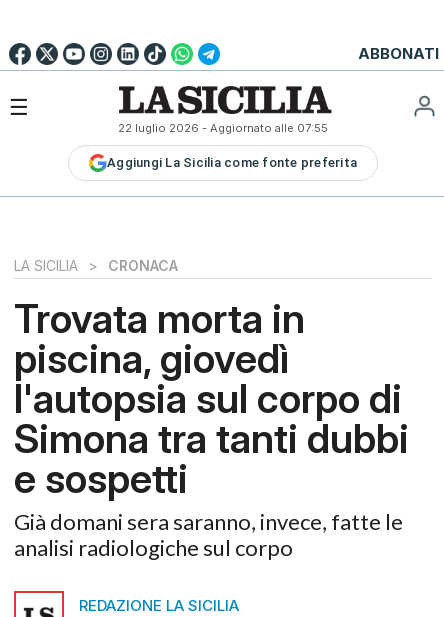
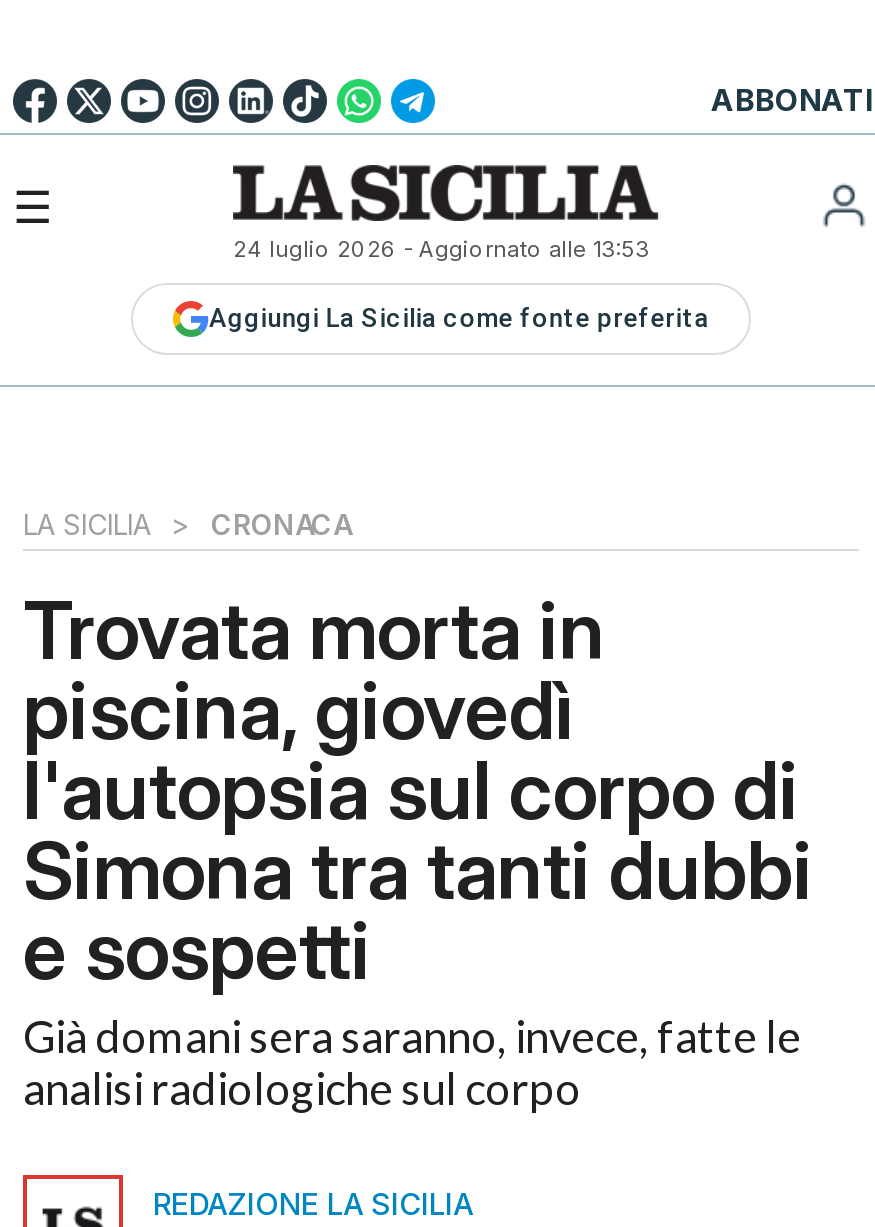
[118,120,328,134] 22 luglio 2026 - Aggiornato alle 07:55 -> [233,234,649,262] 24 luglio 2026 - Aggiornato alle 13:53

